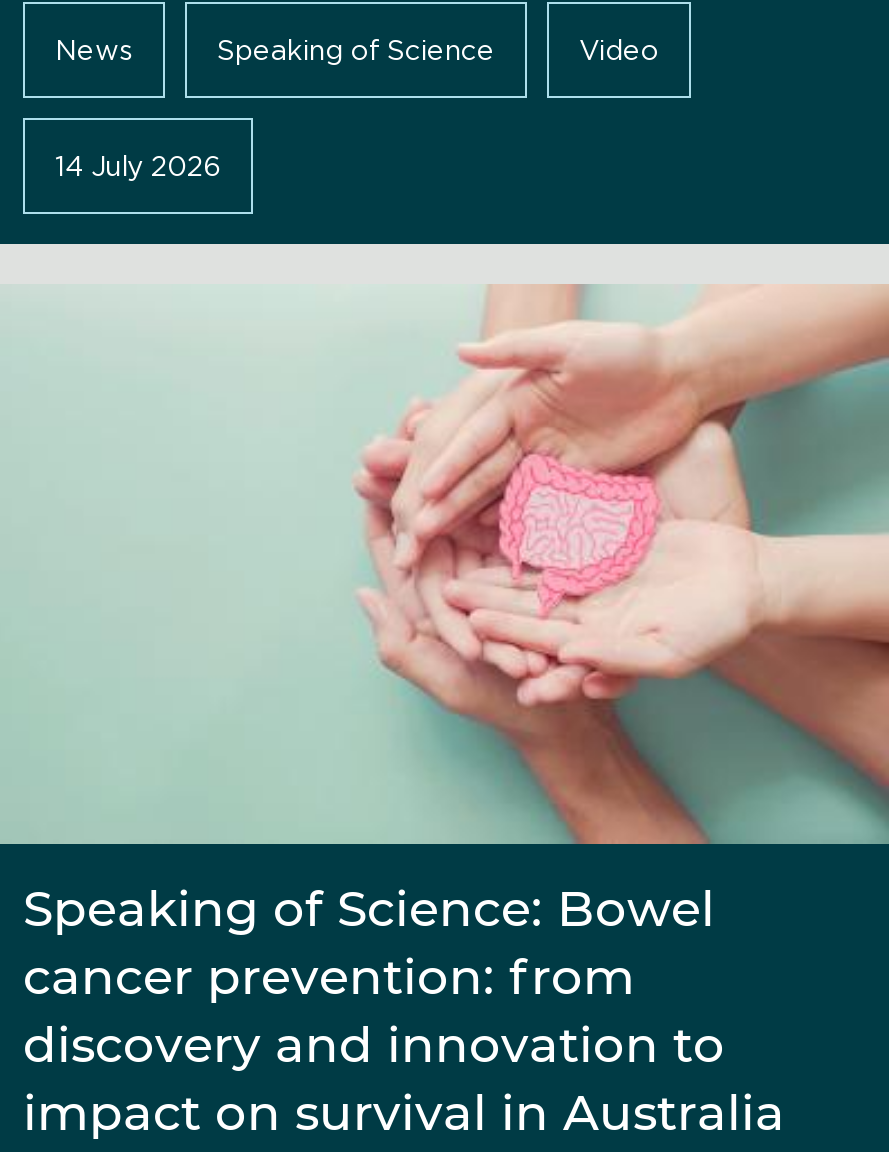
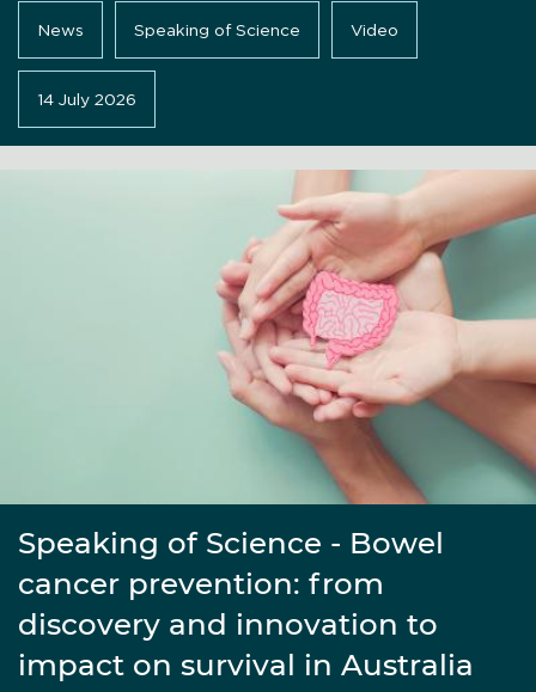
[23,878,715,938] Speaking of Science: Bowel -> [18,525,444,561] Speaking of Science - Bowel

